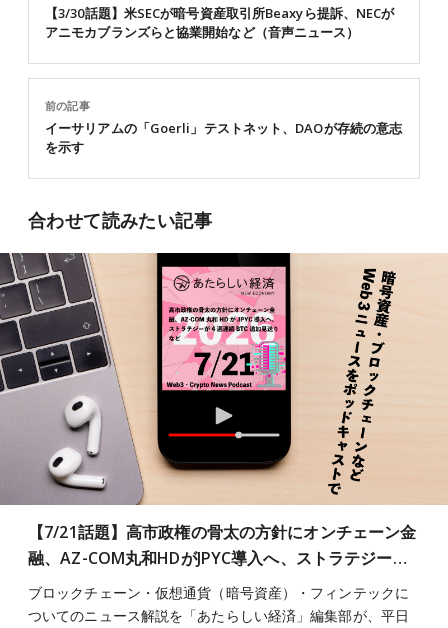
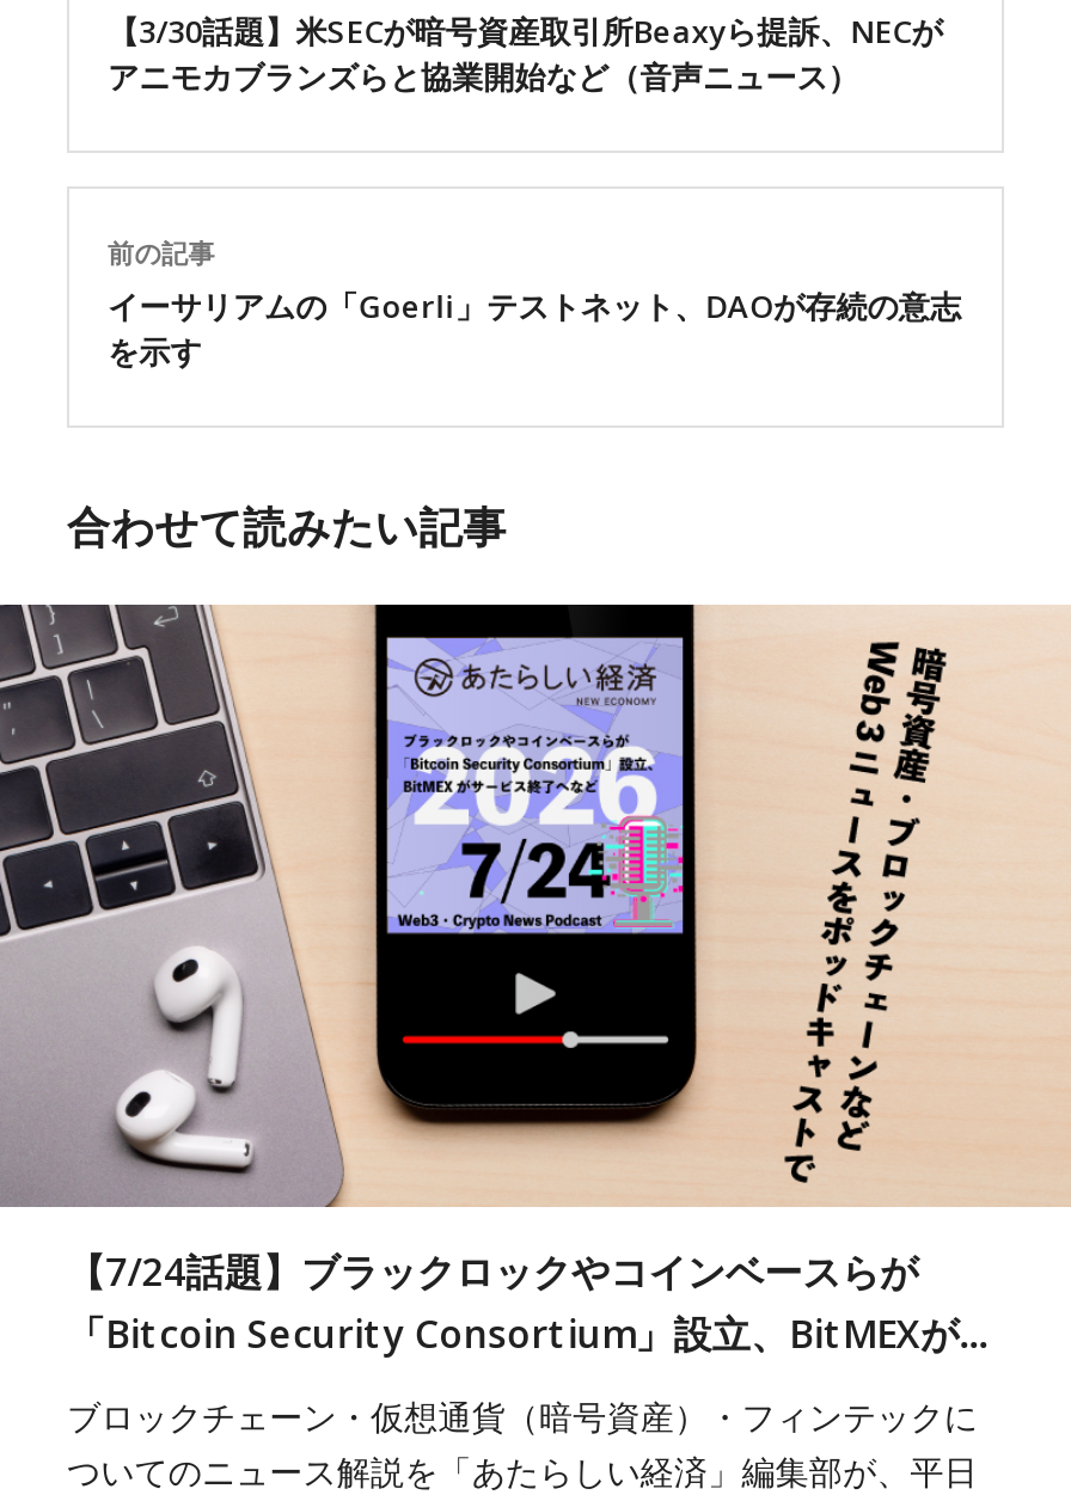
[162,266,286,391] [image] -> [387,636,684,935] [image]
[28,521,416,569] 【7/21話題】高市政権の骨太の方針にオンチェーン金 | 融、AZ-COM丸和HDがJPYC導入へ、ストラテジー… -> [67,1245,993,1360] 【7/24話題】ブラックロックやコインベースらが | 「Bitcoin Security Consortium」設立、BitMEXが…

